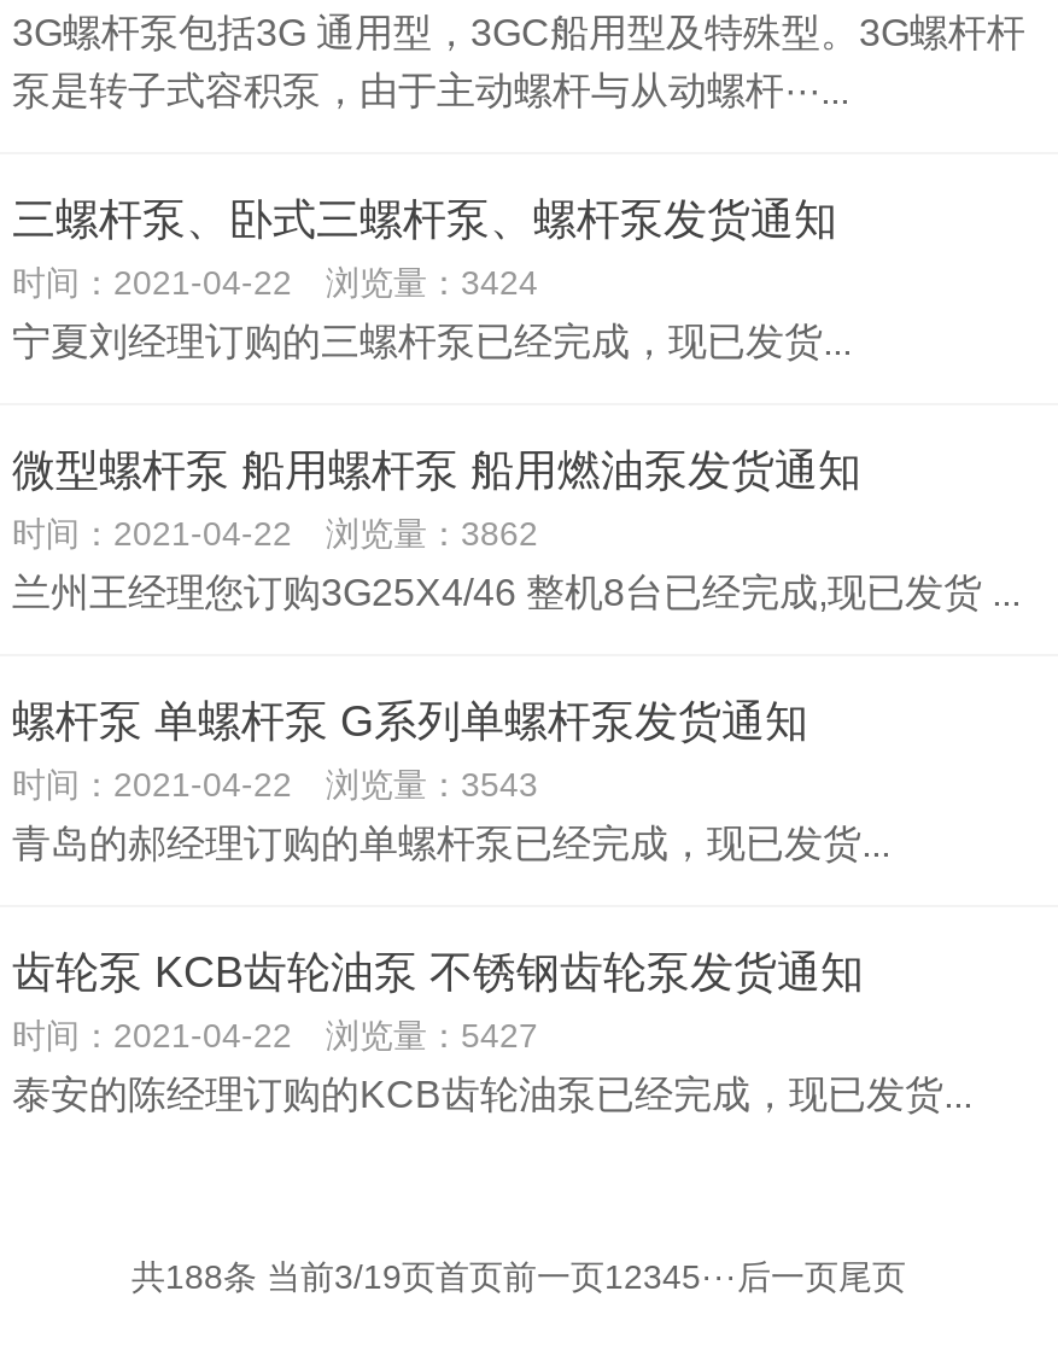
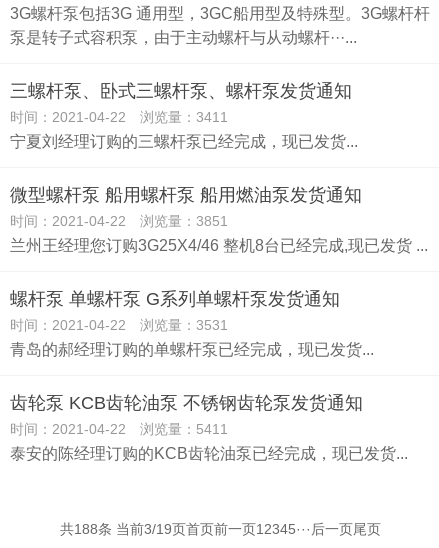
[12,263,538,302] 时间：2021-04-22 浏览量：3424 -> [10,109,228,125] 时间：2021-04-22 浏览量：3411
[12,514,538,553] 时间：2021-04-22 浏览量：3862 -> [10,213,228,229] 时间：2021-04-22 浏览量：3851
[12,765,538,804] 时间：2021-04-22 浏览量：3543 -> [10,317,228,333] 时间：2021-04-22 浏览量：3531
[12,1016,538,1055] 时间：2021-04-22 浏览量：5427 -> [10,421,228,437] 时间：2021-04-22 浏览量：5411

